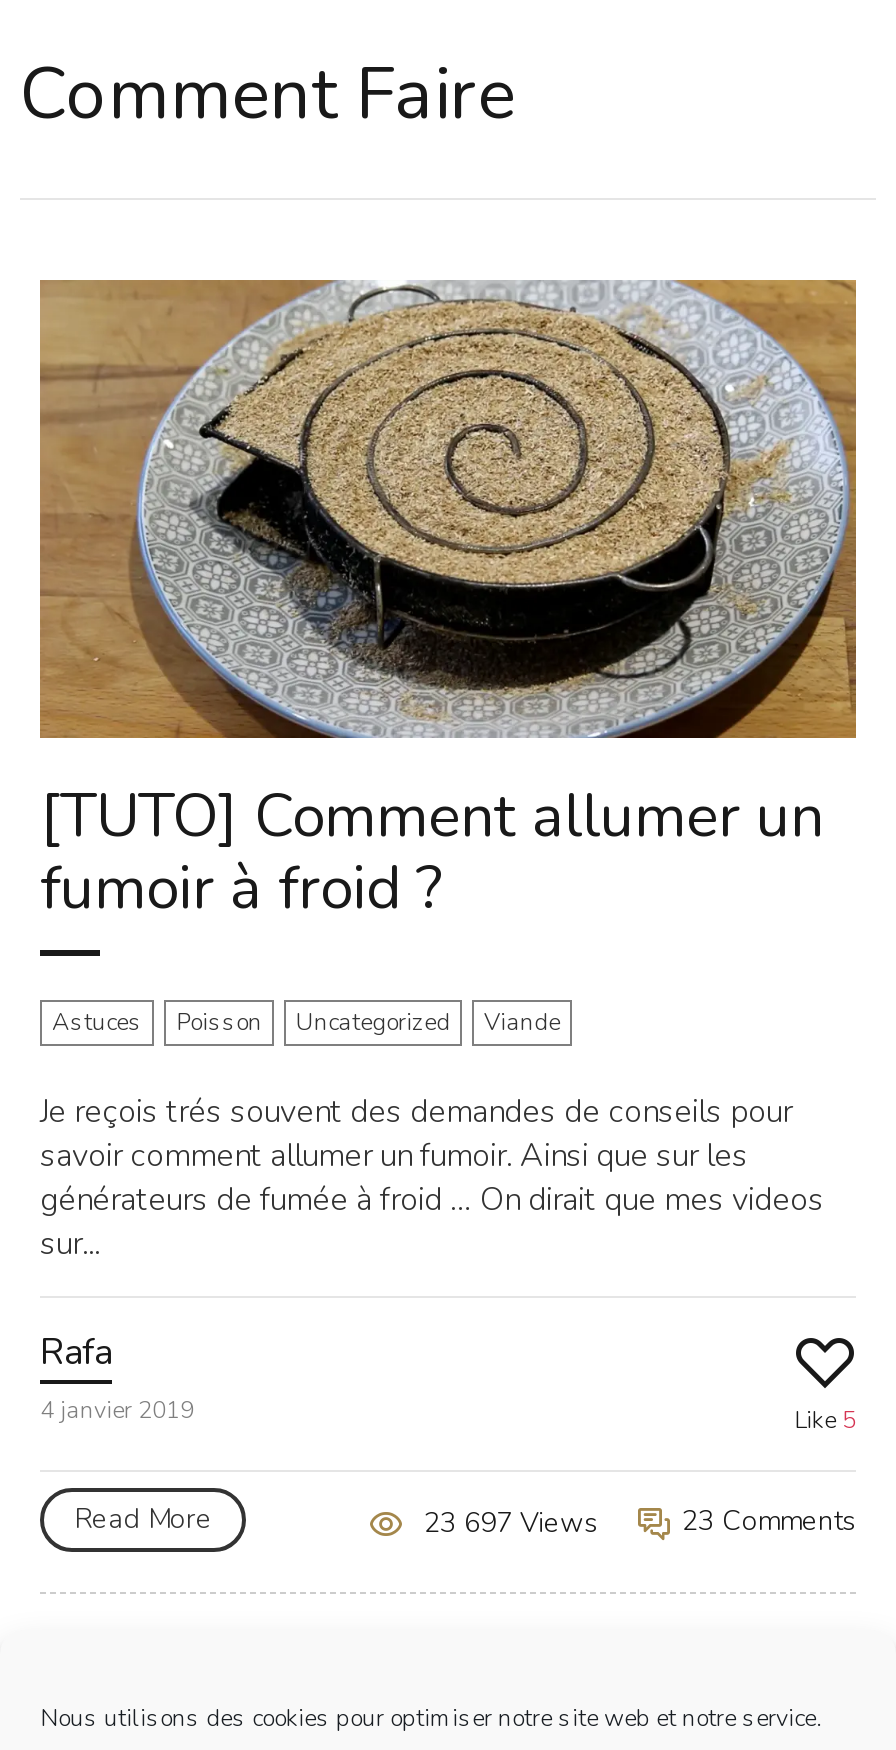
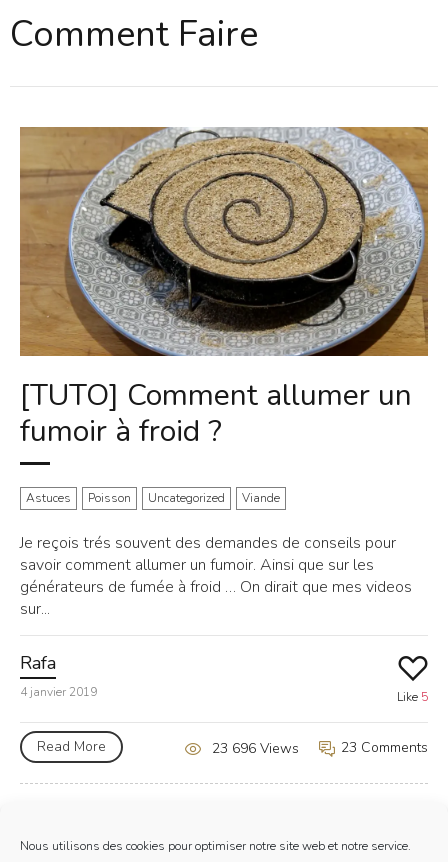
[424,1503,856,1542] 23 697 Views 23 Comments -> [212,738,428,758] 23 696 Views 23 Comments

